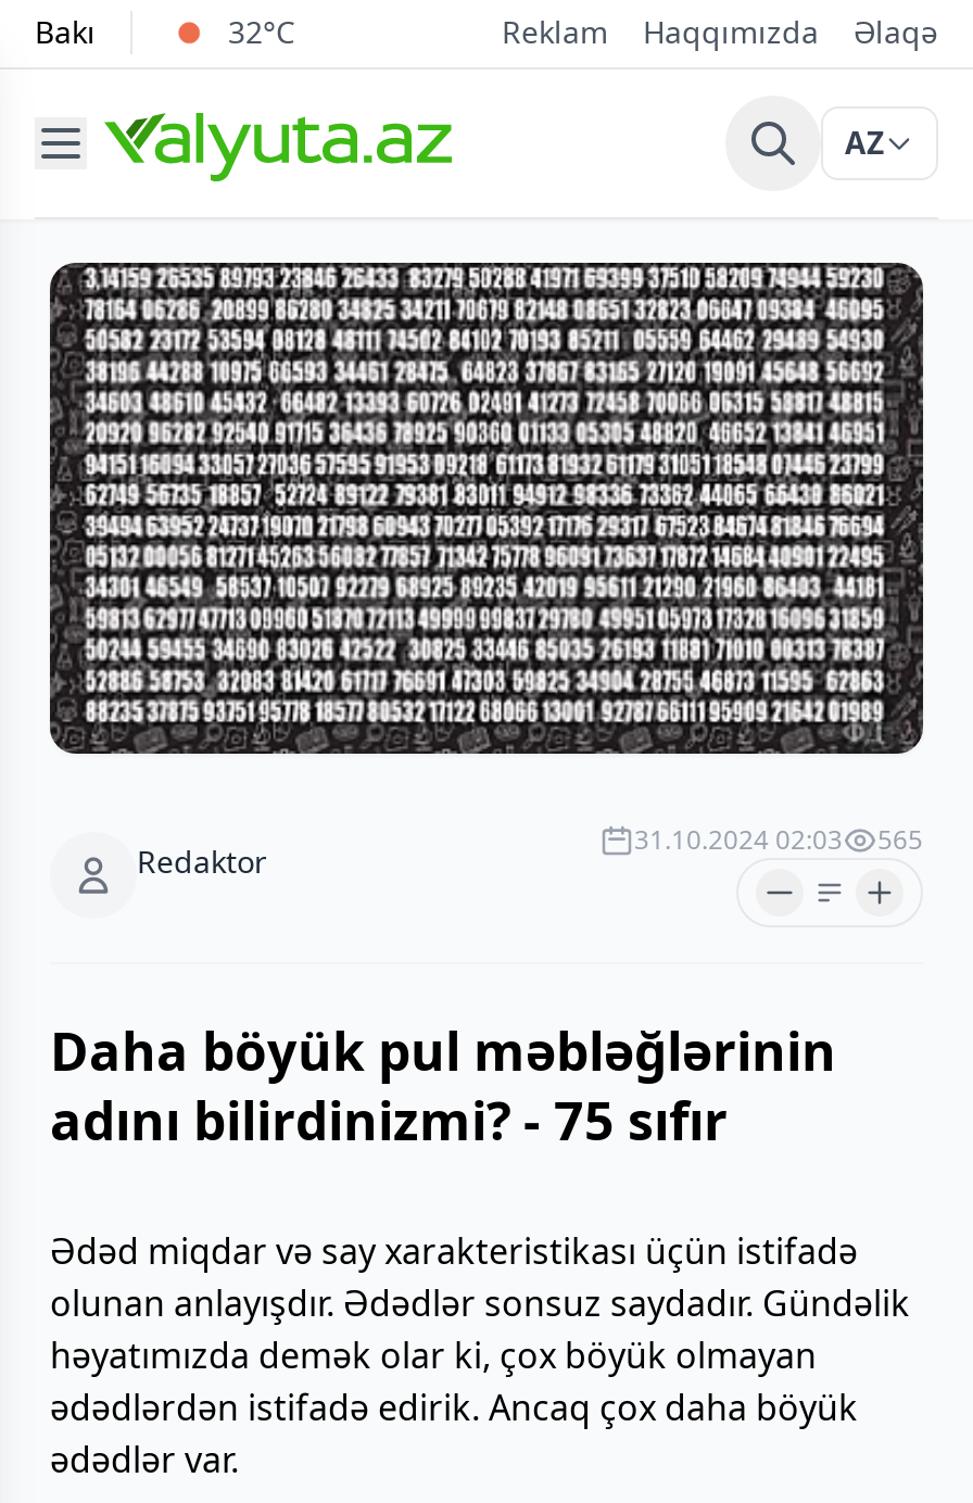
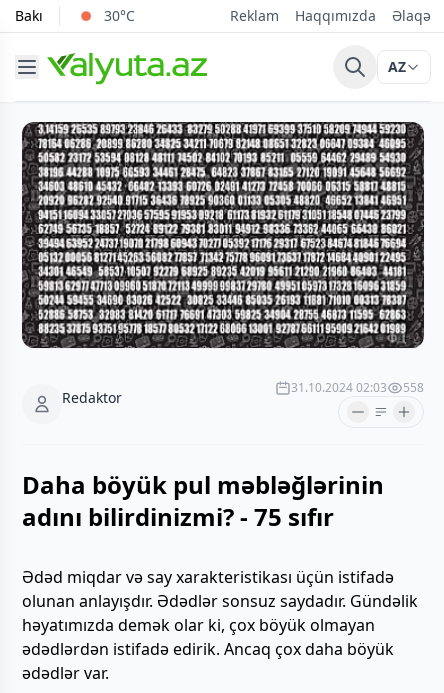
[228,11,295,52] 32°C -> [104,6,135,25] 30°C
[634,821,923,857] 31.10.2024 02:03 565 -> [291,379,424,396] 31.10.2024 02:03 558

